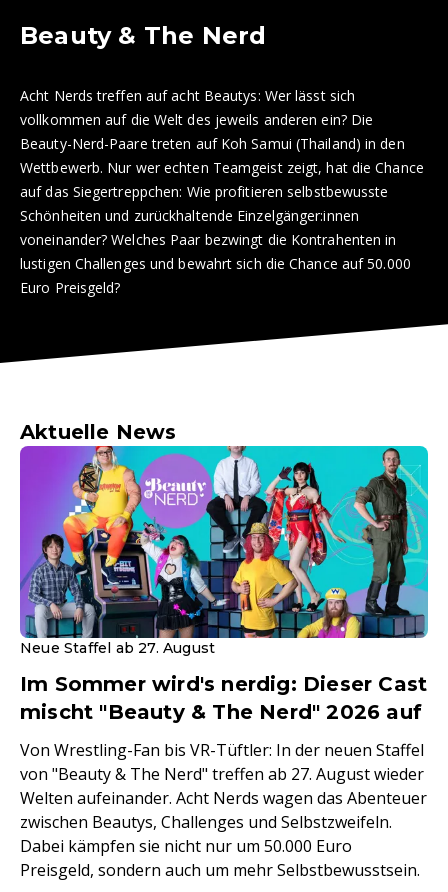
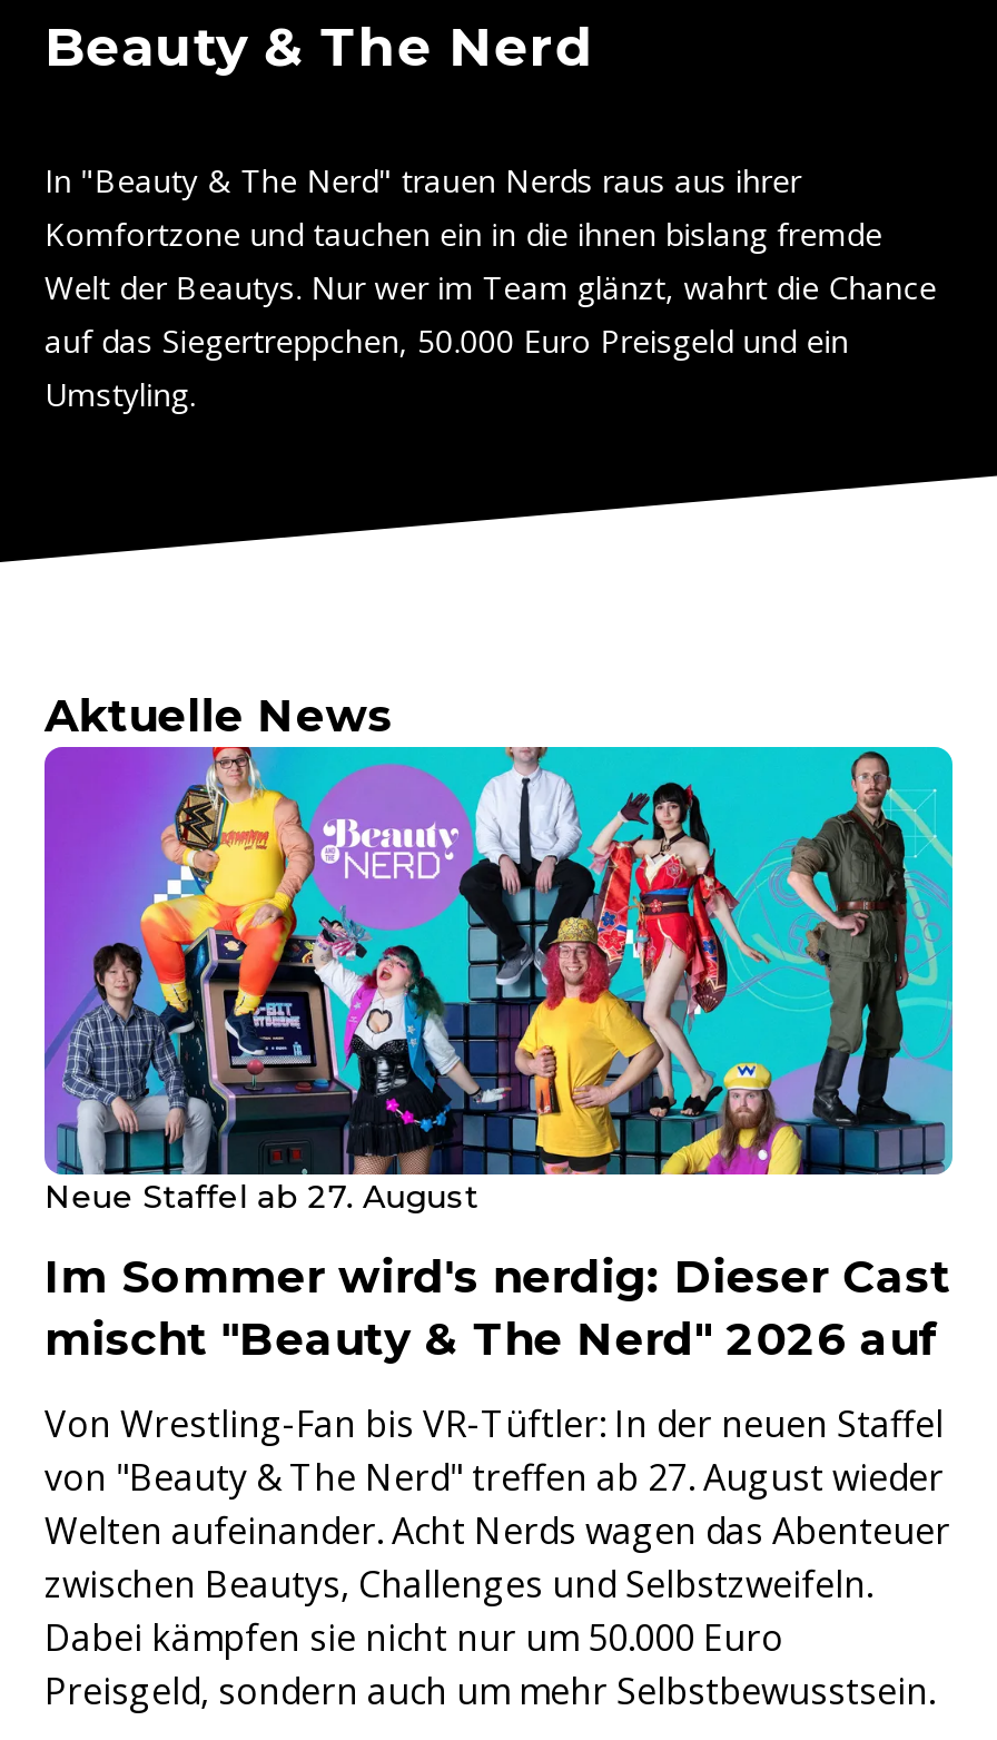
[20,86,424,297] Acht Nerds treffen auf acht Beautys: Wer lässt sich | vollkommen auf die Welt des jeweils anderen ein? Die | Beauty-Nerd-Paare treten auf Koh Samui (Thailand) in den | Wettbewerb. Nur wer echten Teamgeist zeigt, hat die Chance | auf das Siegertreppchen: Wie profitieren selbstbewusste | Schönheiten und zurückhaltende Einzelgänger:innen | voneinander? Welches Paar bezwingt die Kontrahenten in | lustigen Challenges und bewahrt sich die Chance auf 50.000 | Euro Preisgeld? -> [45,159,936,415] In "Beauty & The Nerd" trauen Nerds raus aus ihrer | Komfortzone und tauchen ein in die ihnen bislang fremde | Welt der Beautys. Nur wer im Team glänzt, wahrt die Chance | auf das Siegertreppchen, 50.000 Euro Preisgeld und ein | Umstyling.

